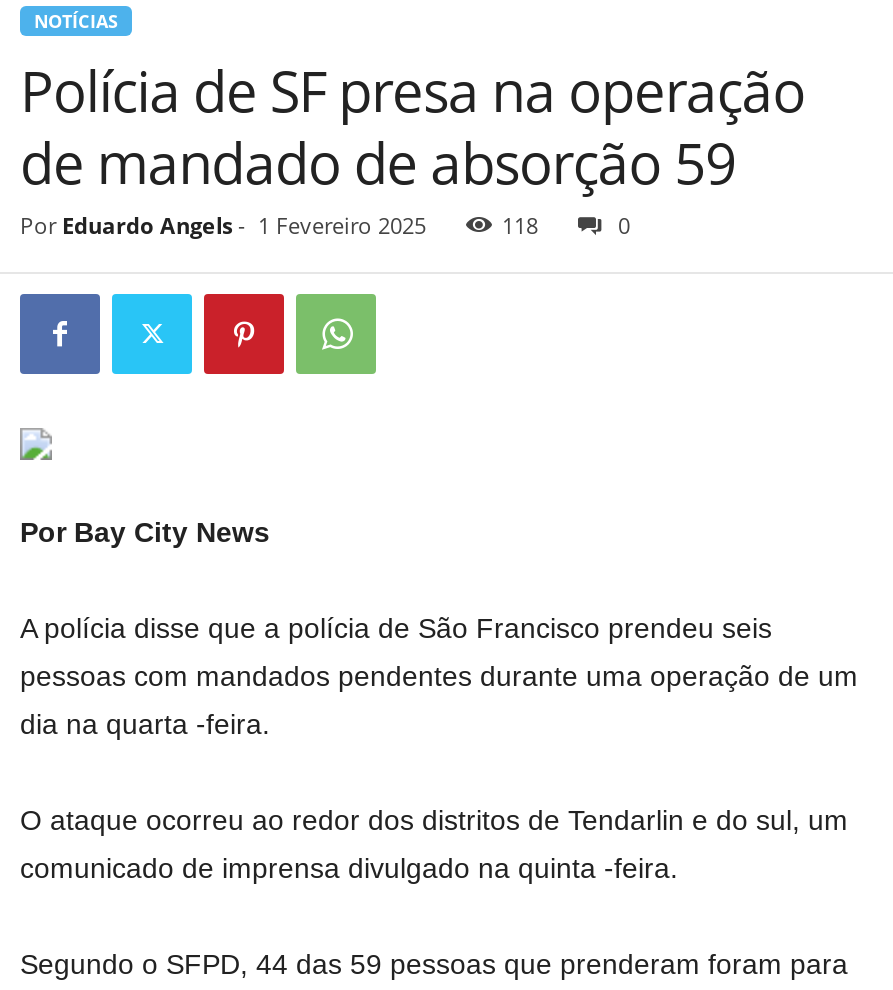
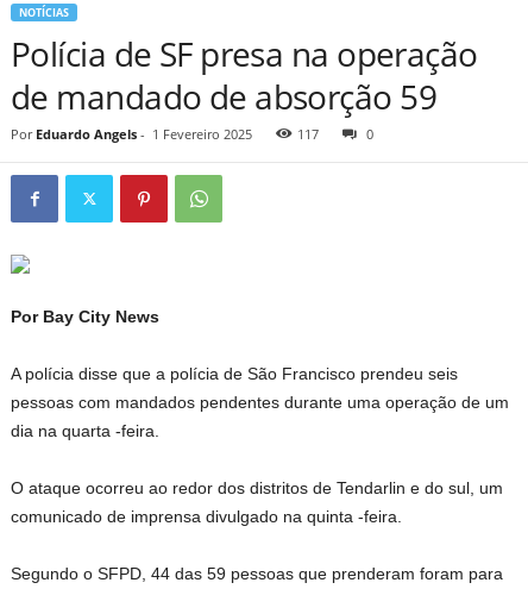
[502,210,538,240] 118 -> [297,125,319,143] 117

